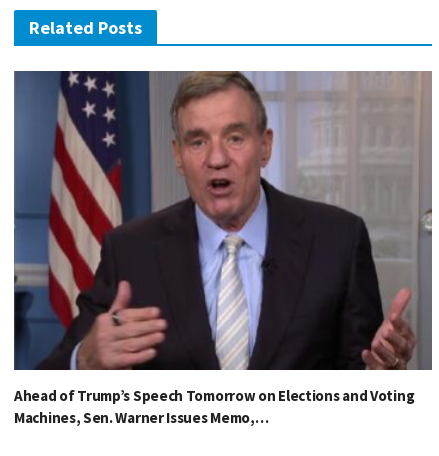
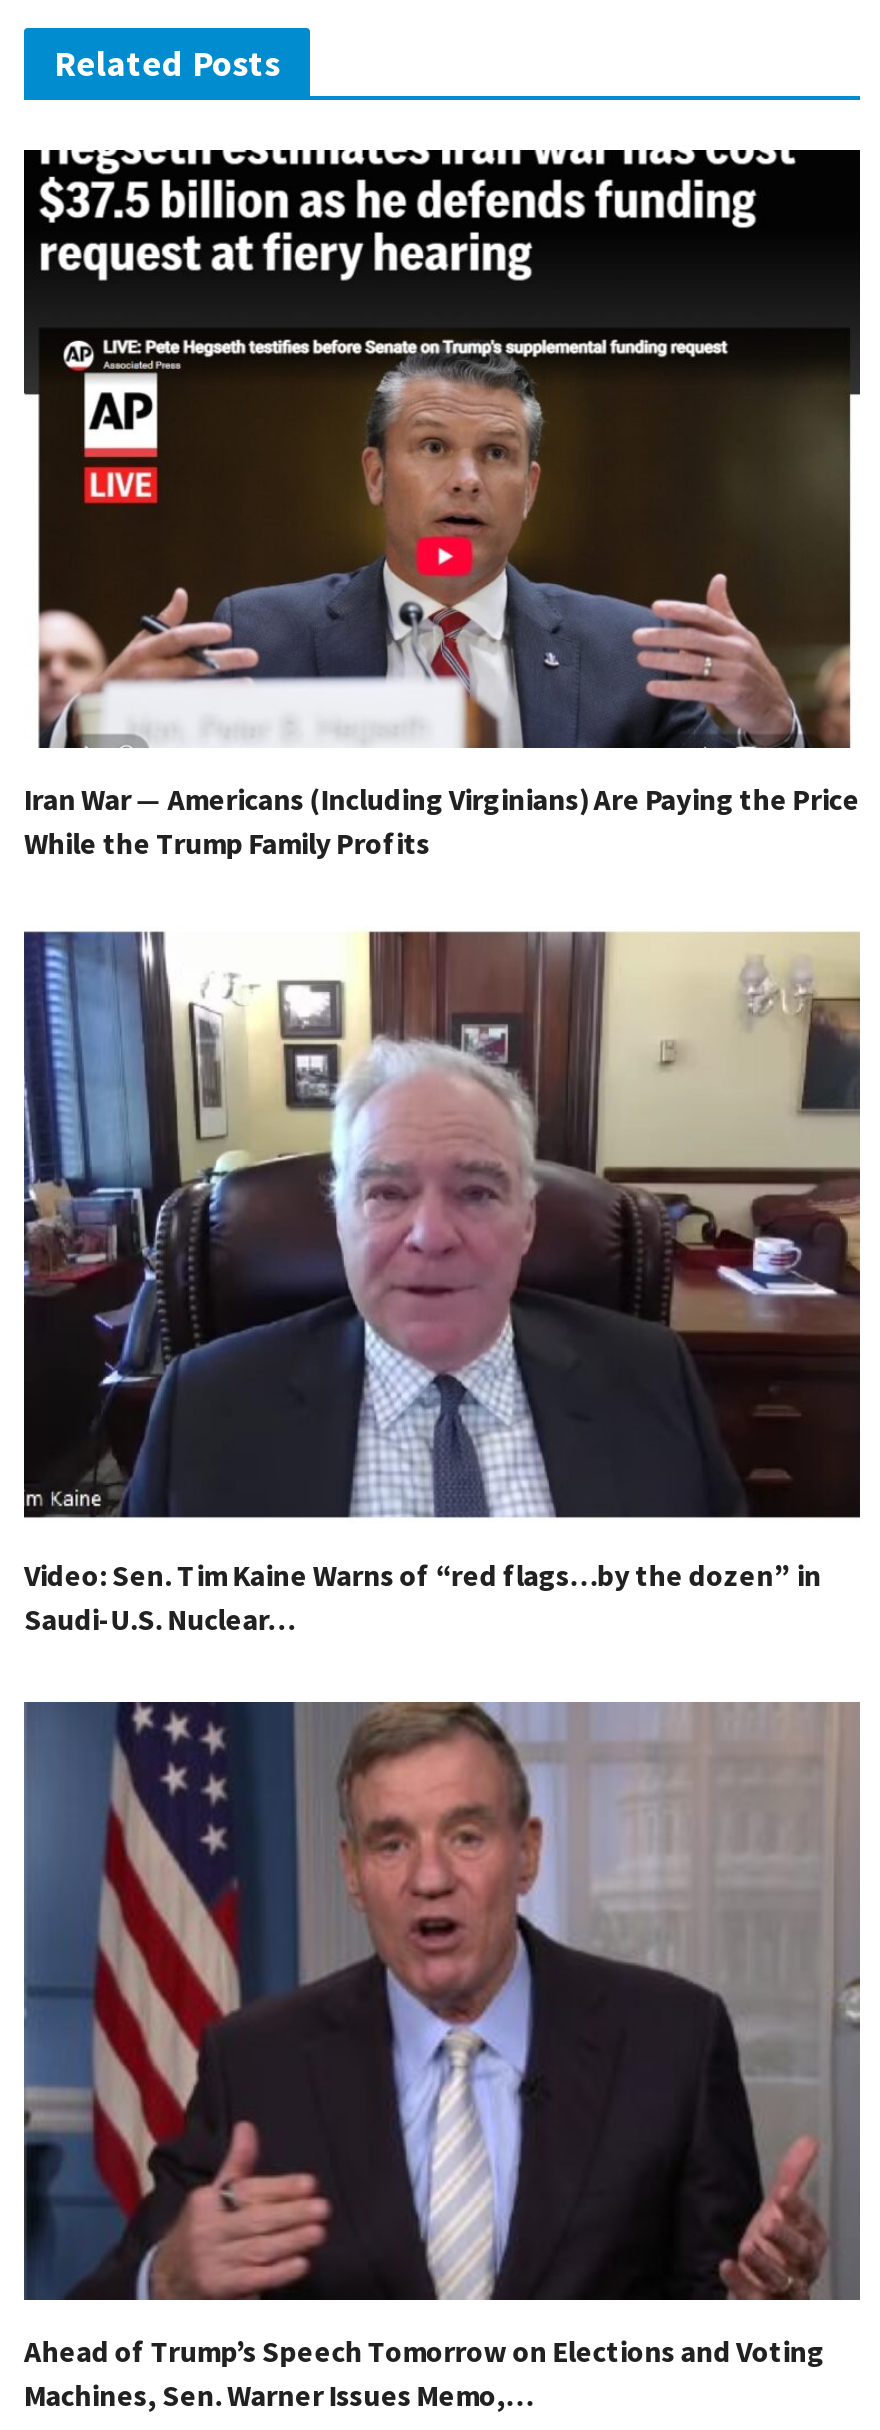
none -> [22,148,860,862] [image] | Iran War — Americans (Including Virginians) Are Paying the Price | While the Trump Family Profits
none -> [22,930,862,1638] [image] | Video: Sen. Tim Kaine Warns of “red flags…by the dozen” in | Saudi-U.S. Nuclear…

